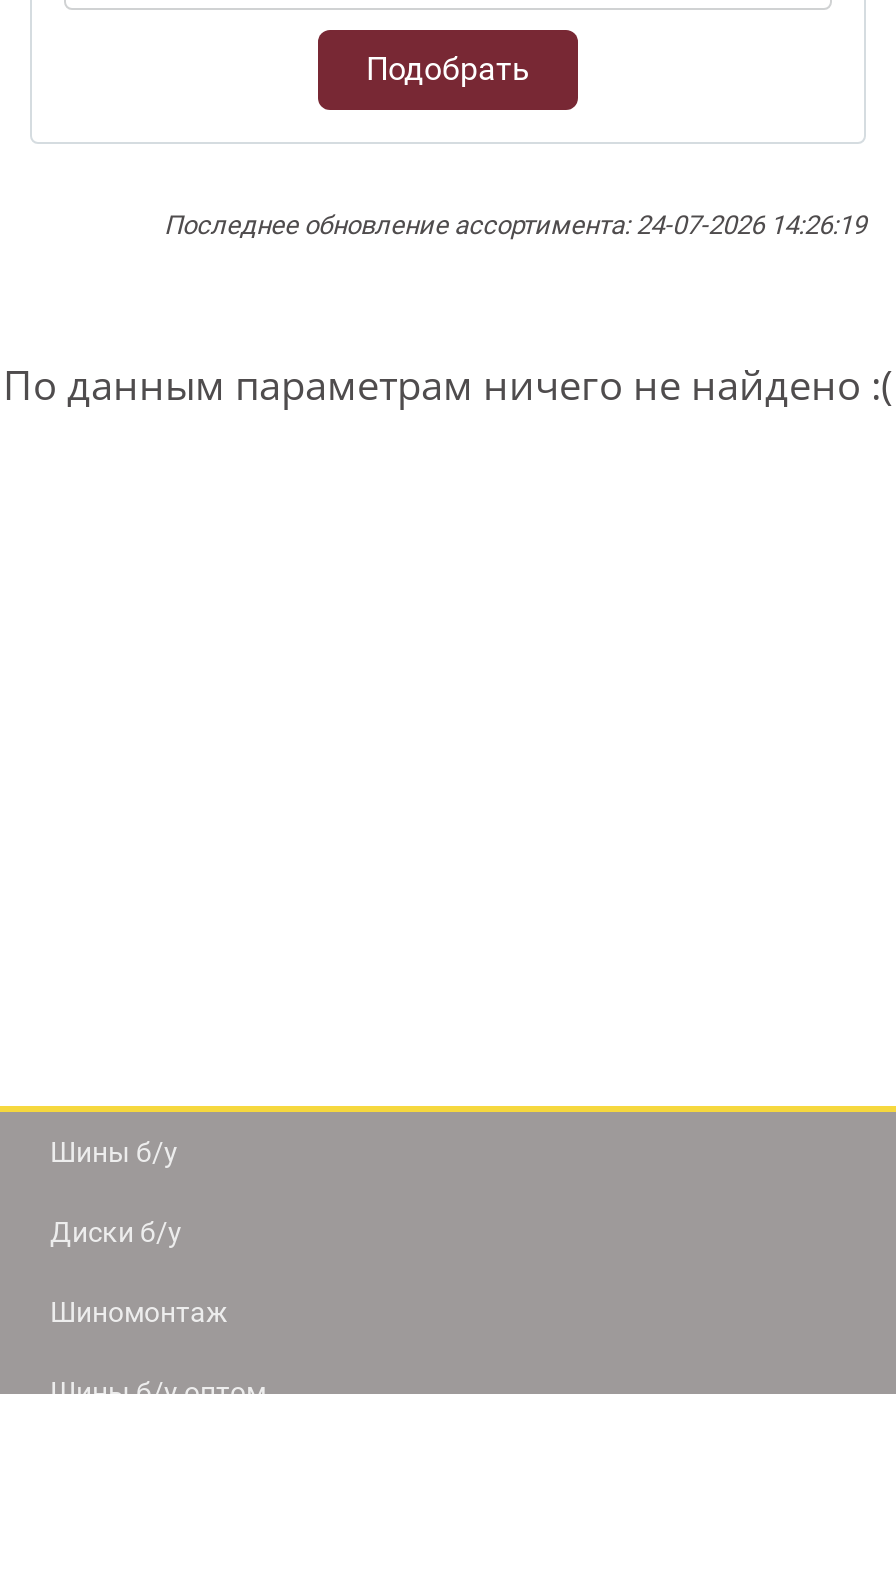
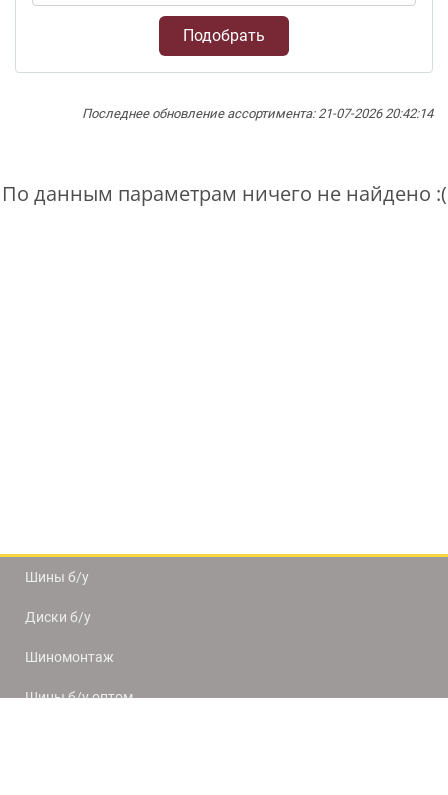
[164,210,866,240] Последнее обновление ассортимента: 24-07-2026 14:26:19 -> [82,106,433,121] Последнее обновление ассортимента: 21-07-2026 20:42:14

